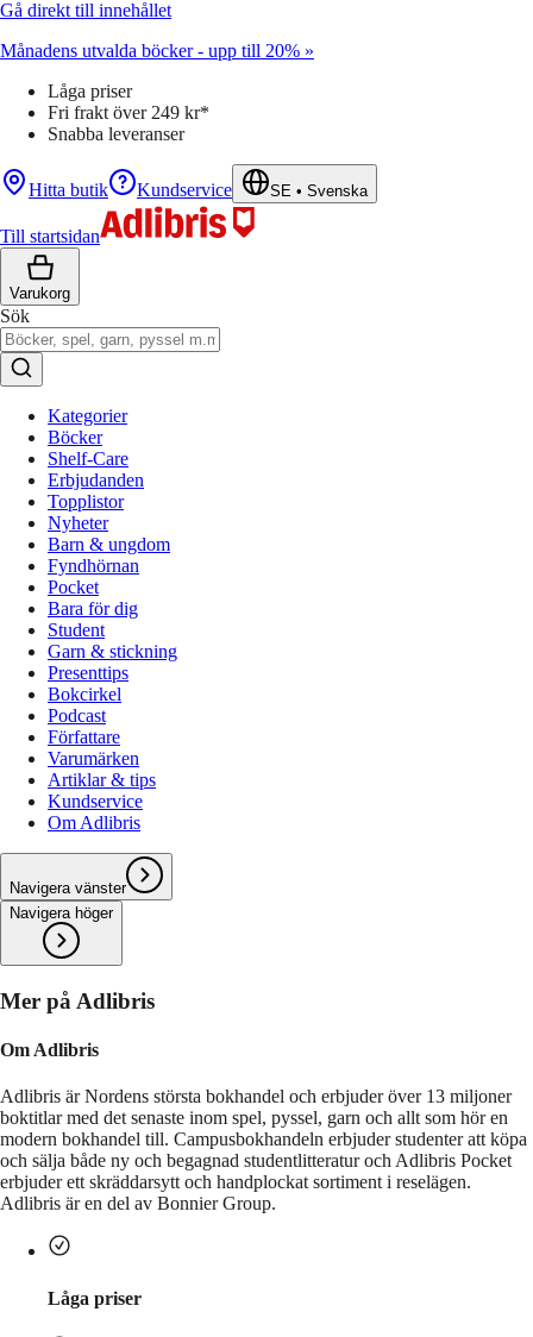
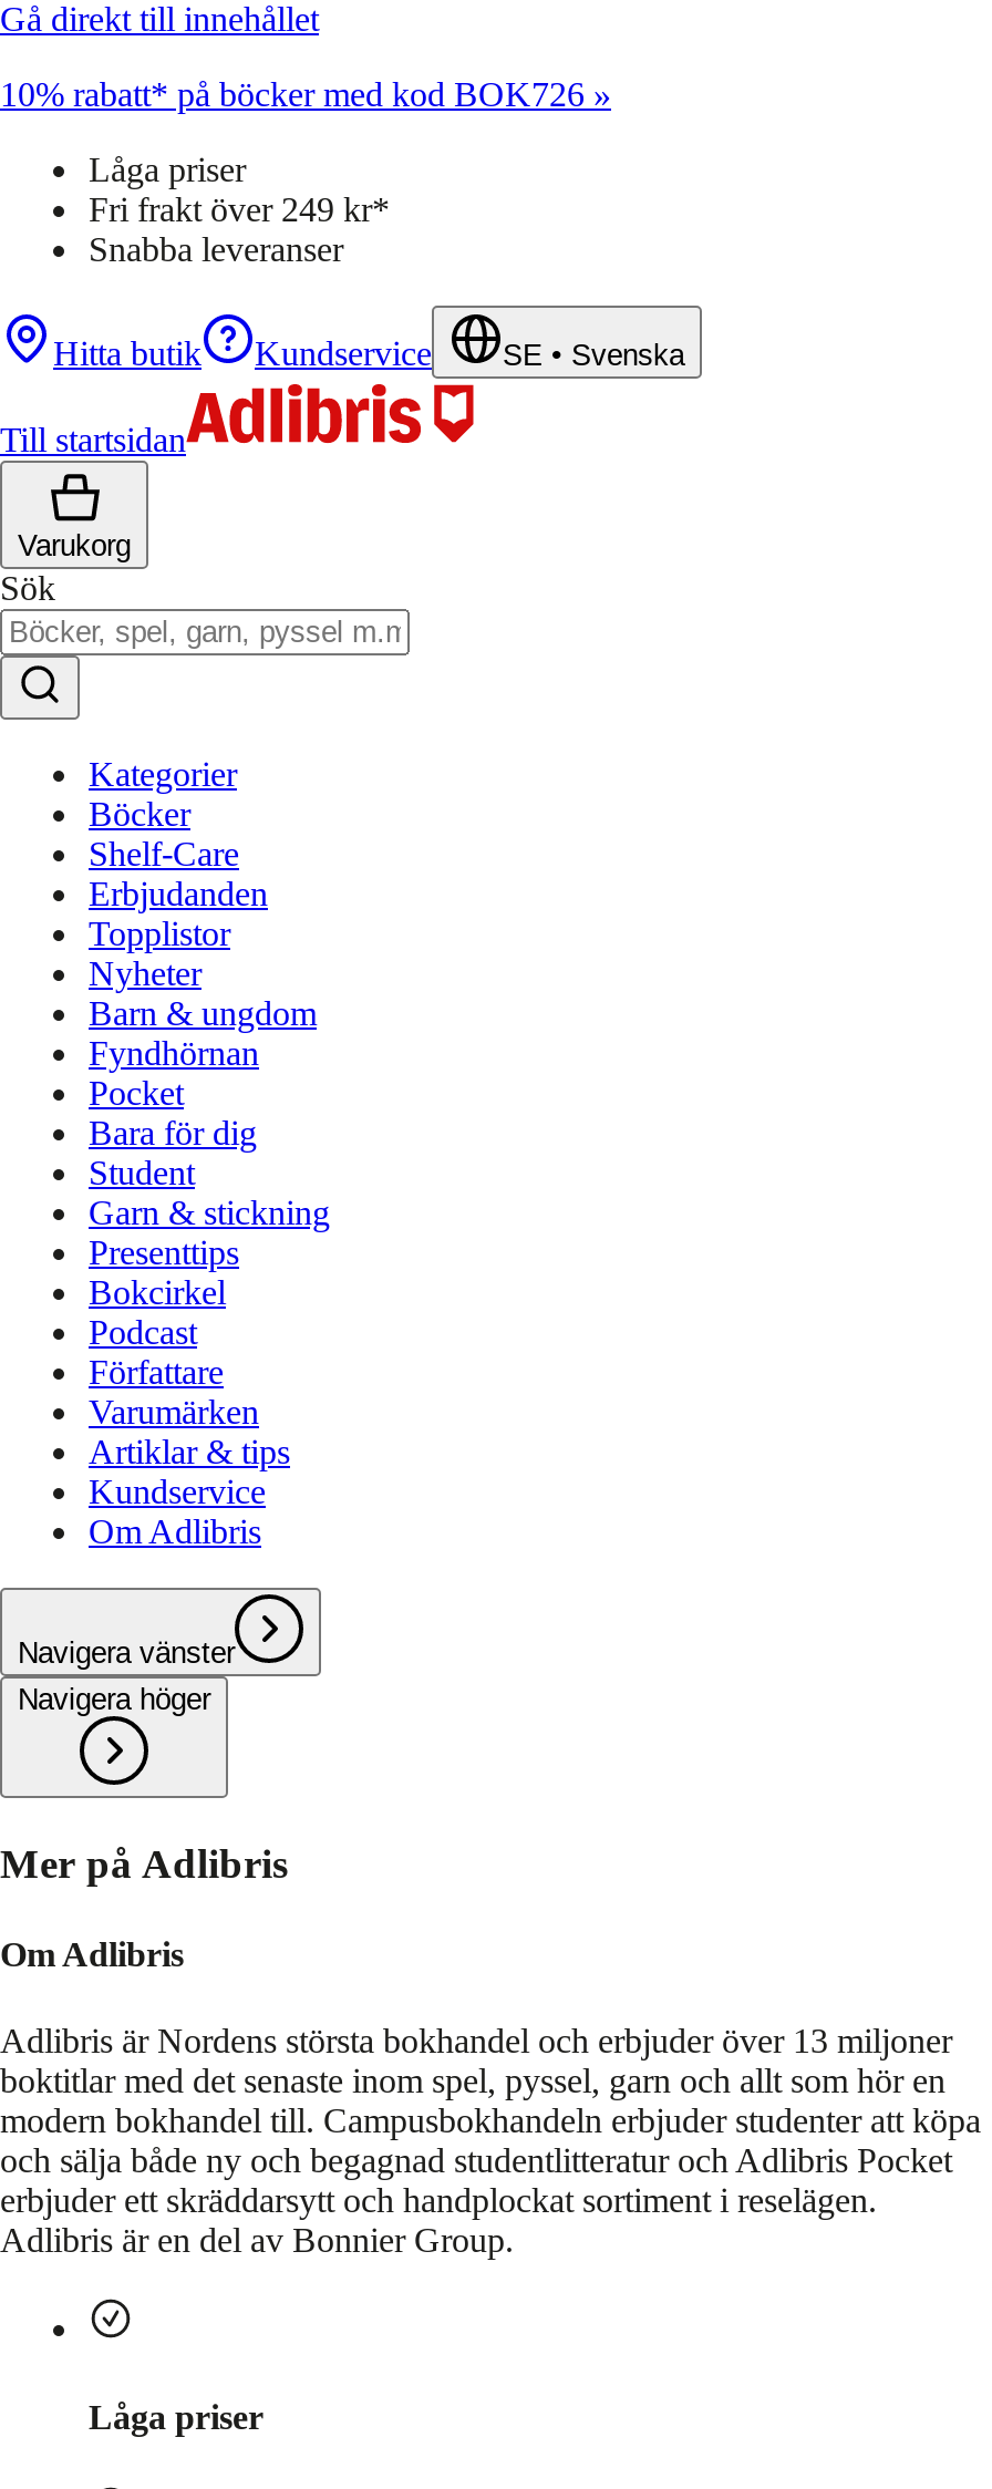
[0,40,314,61] Månadens utvalda böcker - upp till 20% » -> [0,75,611,113] 10% rabatt* på böcker med kod BOK726 »

